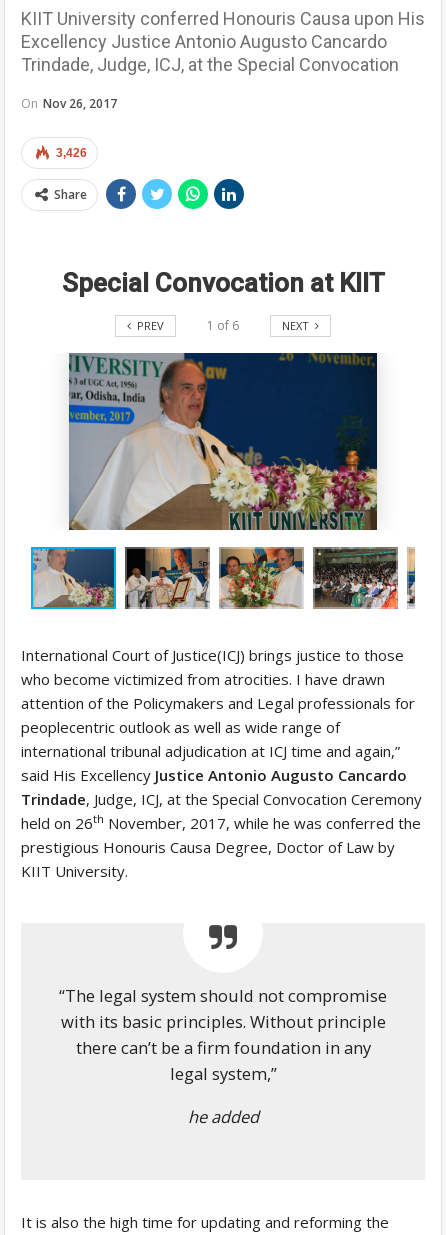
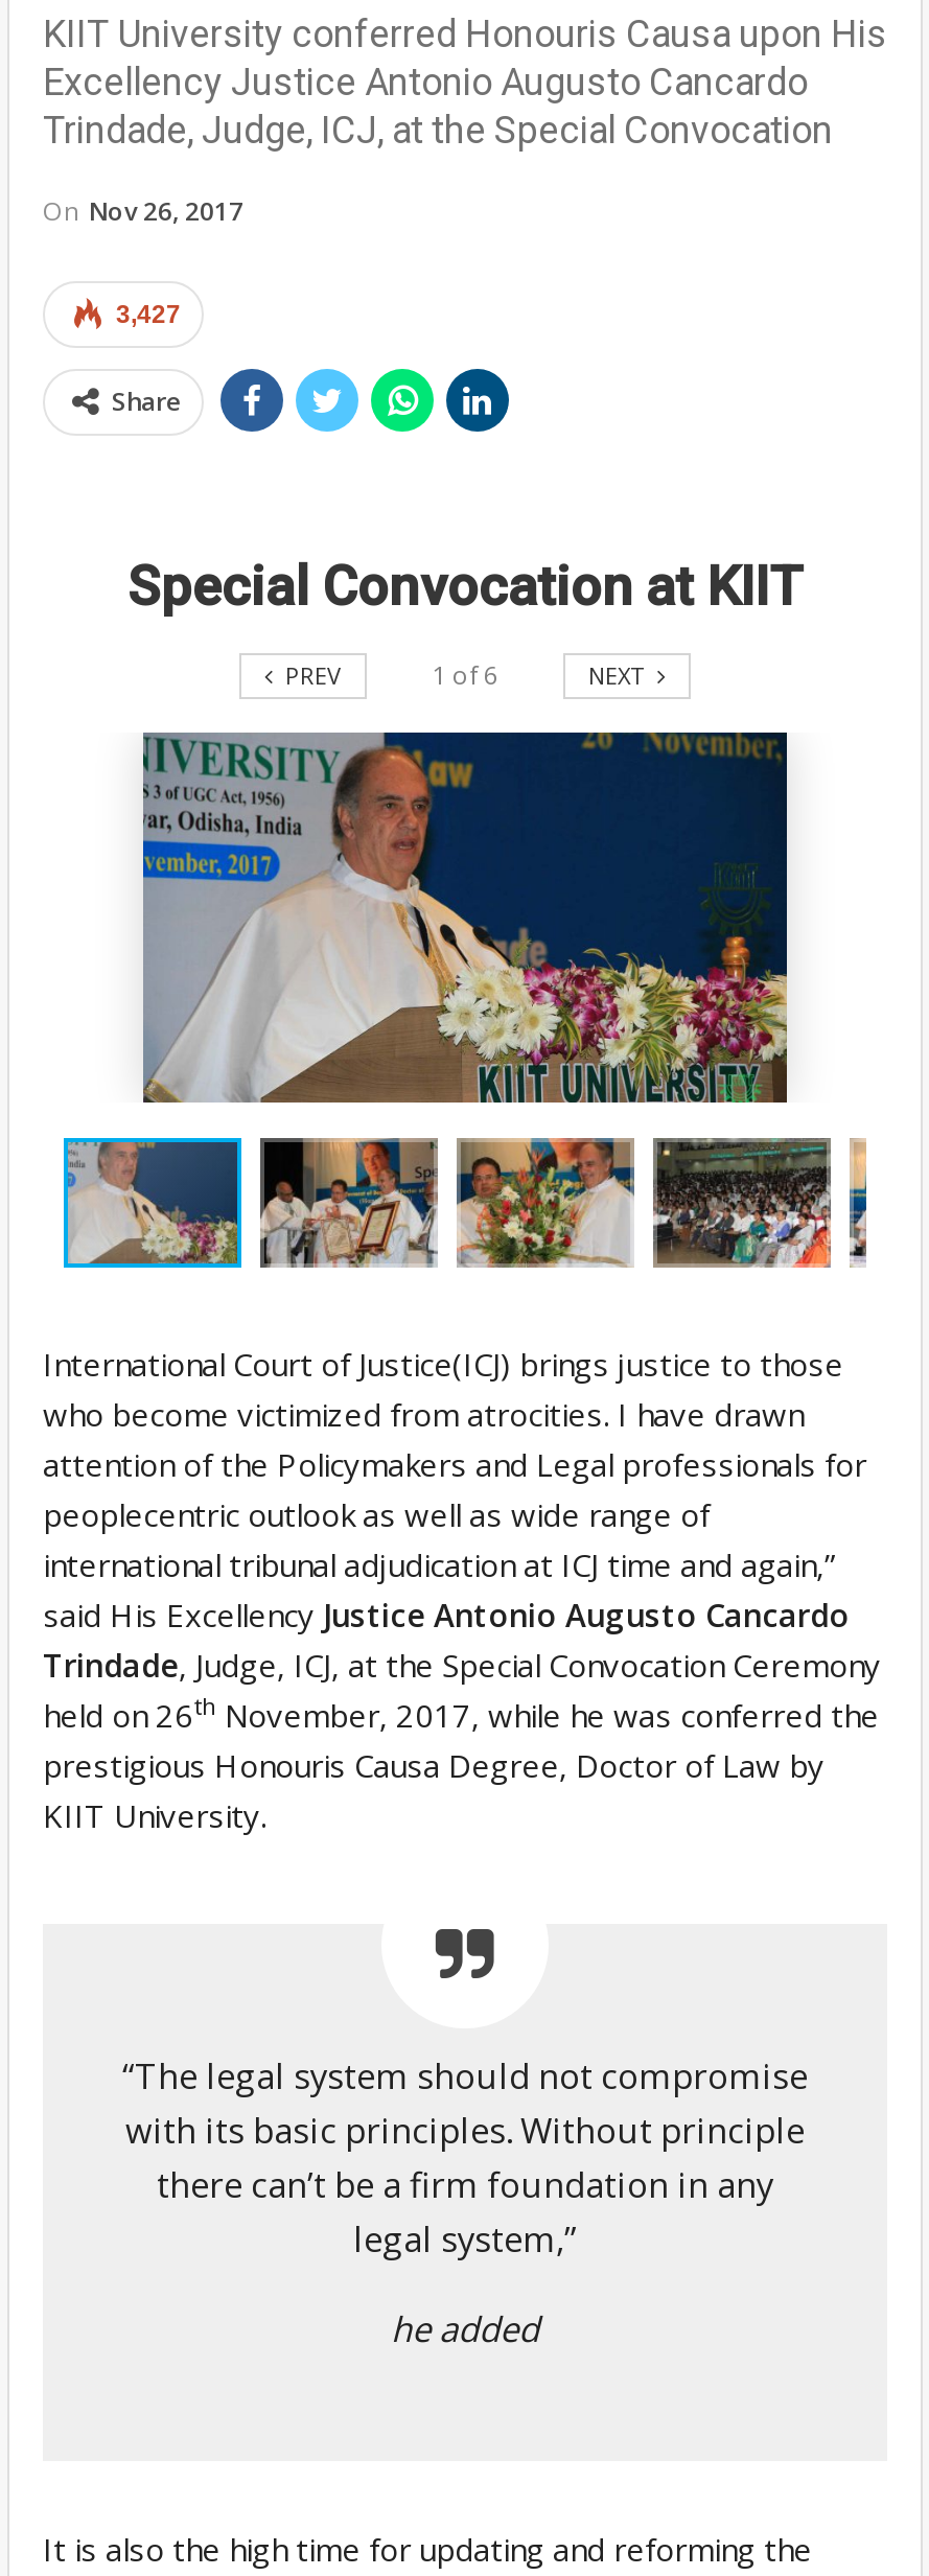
[56,146,87,160] 3,426 -> [116,299,181,328] 3,427

